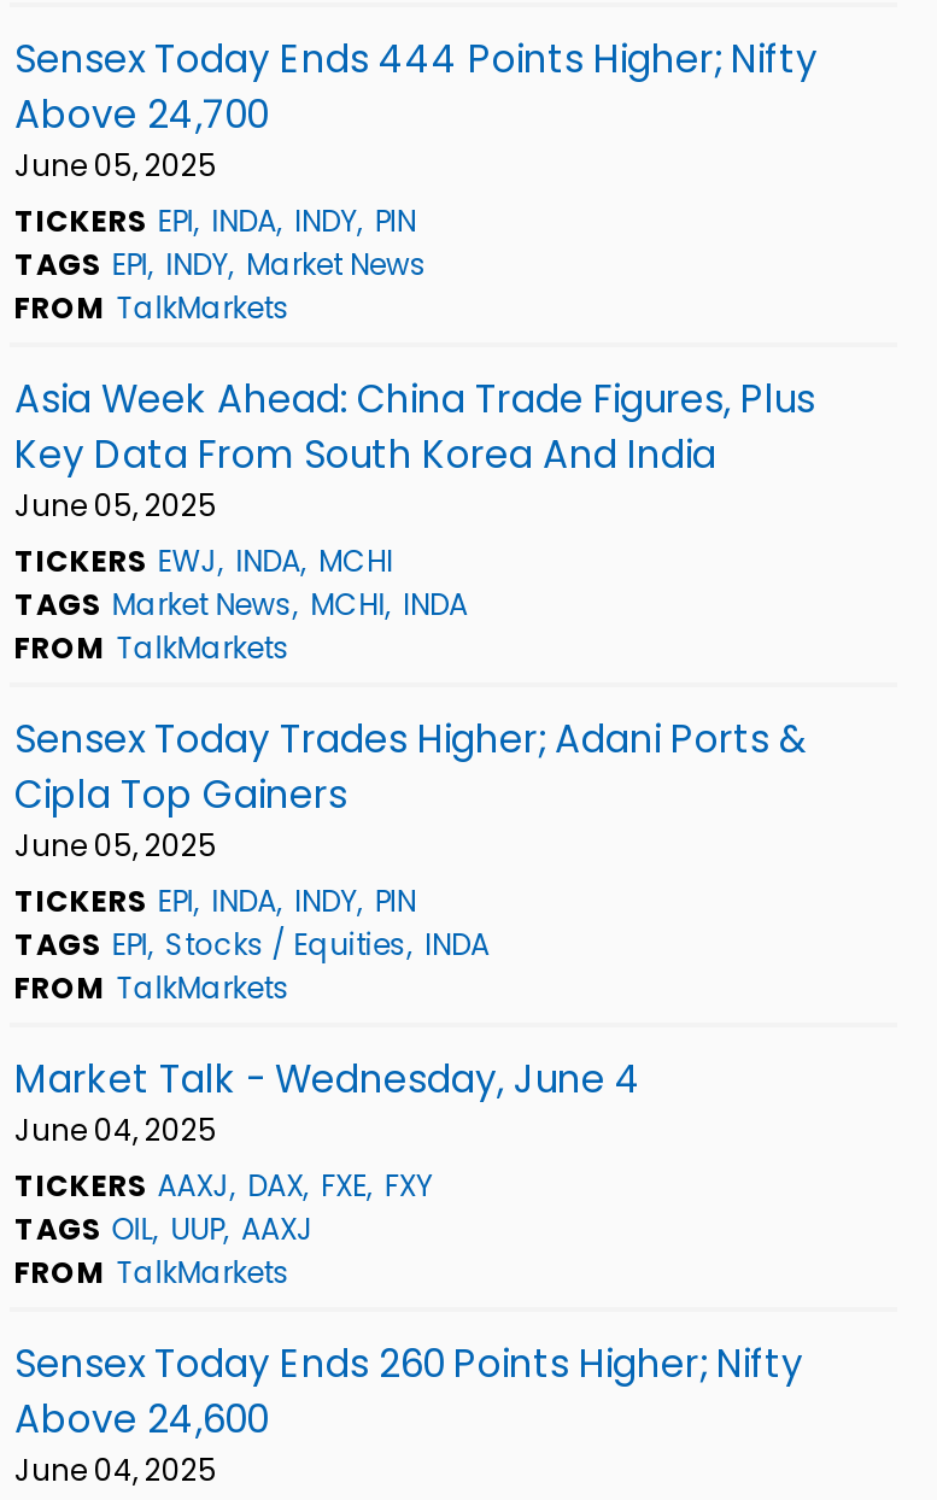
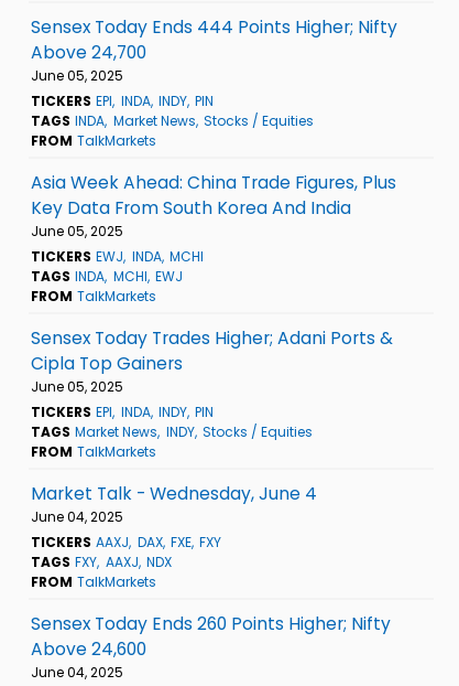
[14,243,427,284] TAGS EPI INDY Market News -> [31,111,314,130] TAGS INDA Market News Stocks / Equities
[14,583,468,624] TAGS Market News MCHI INDA -> [31,267,183,285] TAGS INDA MCHI EWJ
[14,923,489,964] TAGS EPI Stocks / Equities INDA -> [31,422,312,441] TAGS Market News INDY Stocks / Equities
[14,1208,313,1249] TAGS OIL UUP AAXJ -> [31,552,172,571] TAGS FXY AAXJ NDX

